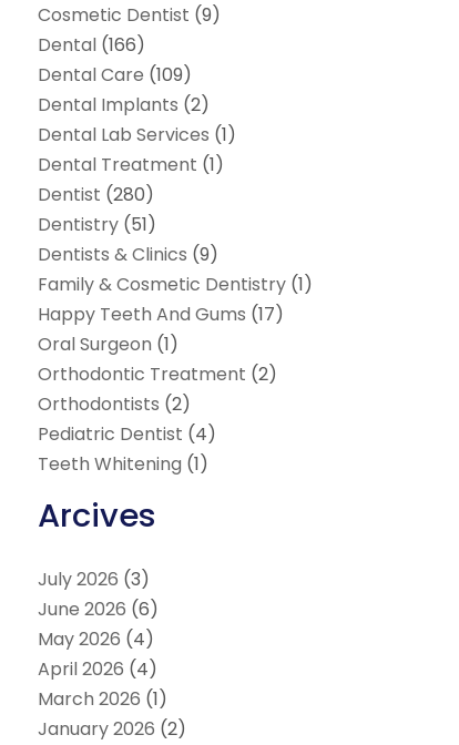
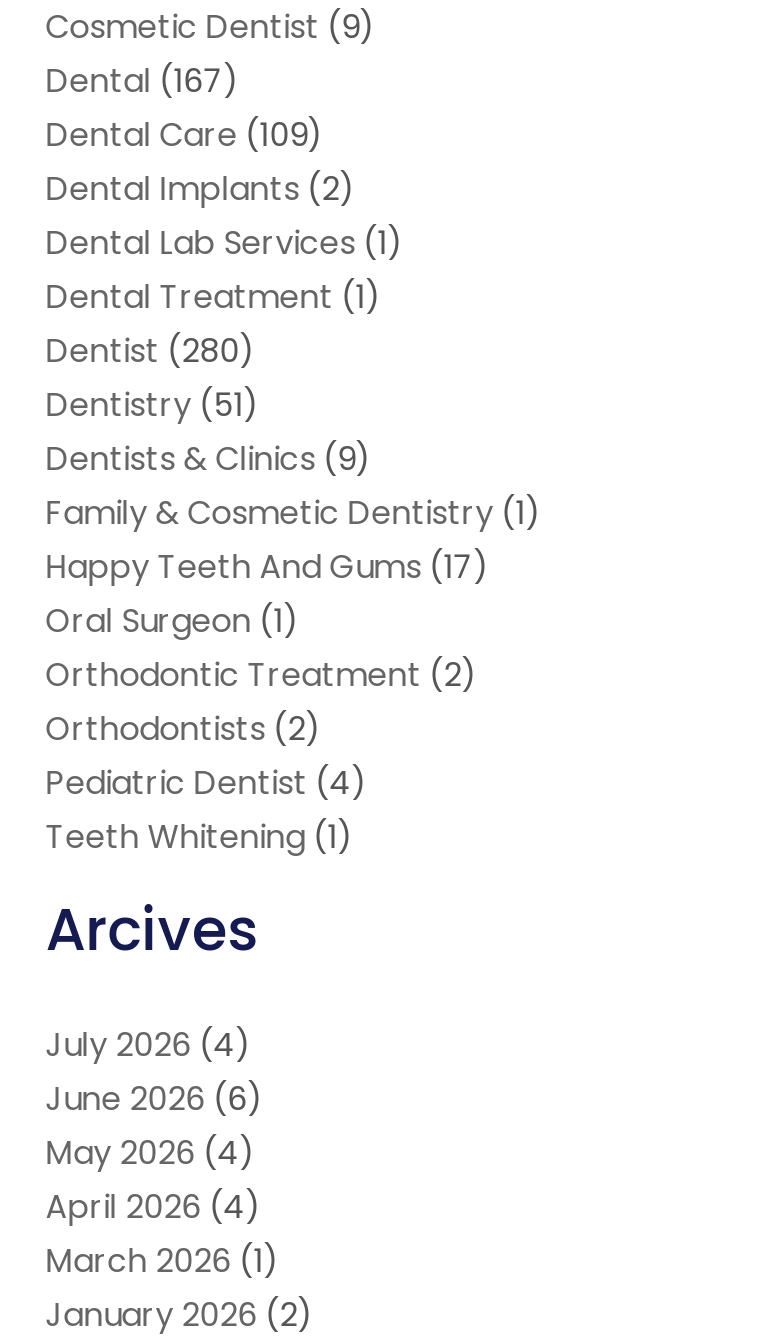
[37,33,145,58] Dental (166) -> [46,59,240,105] Dental (167)
[37,567,149,593] July 2026 (3) -> [46,1023,252,1069] July 2026 (4)

